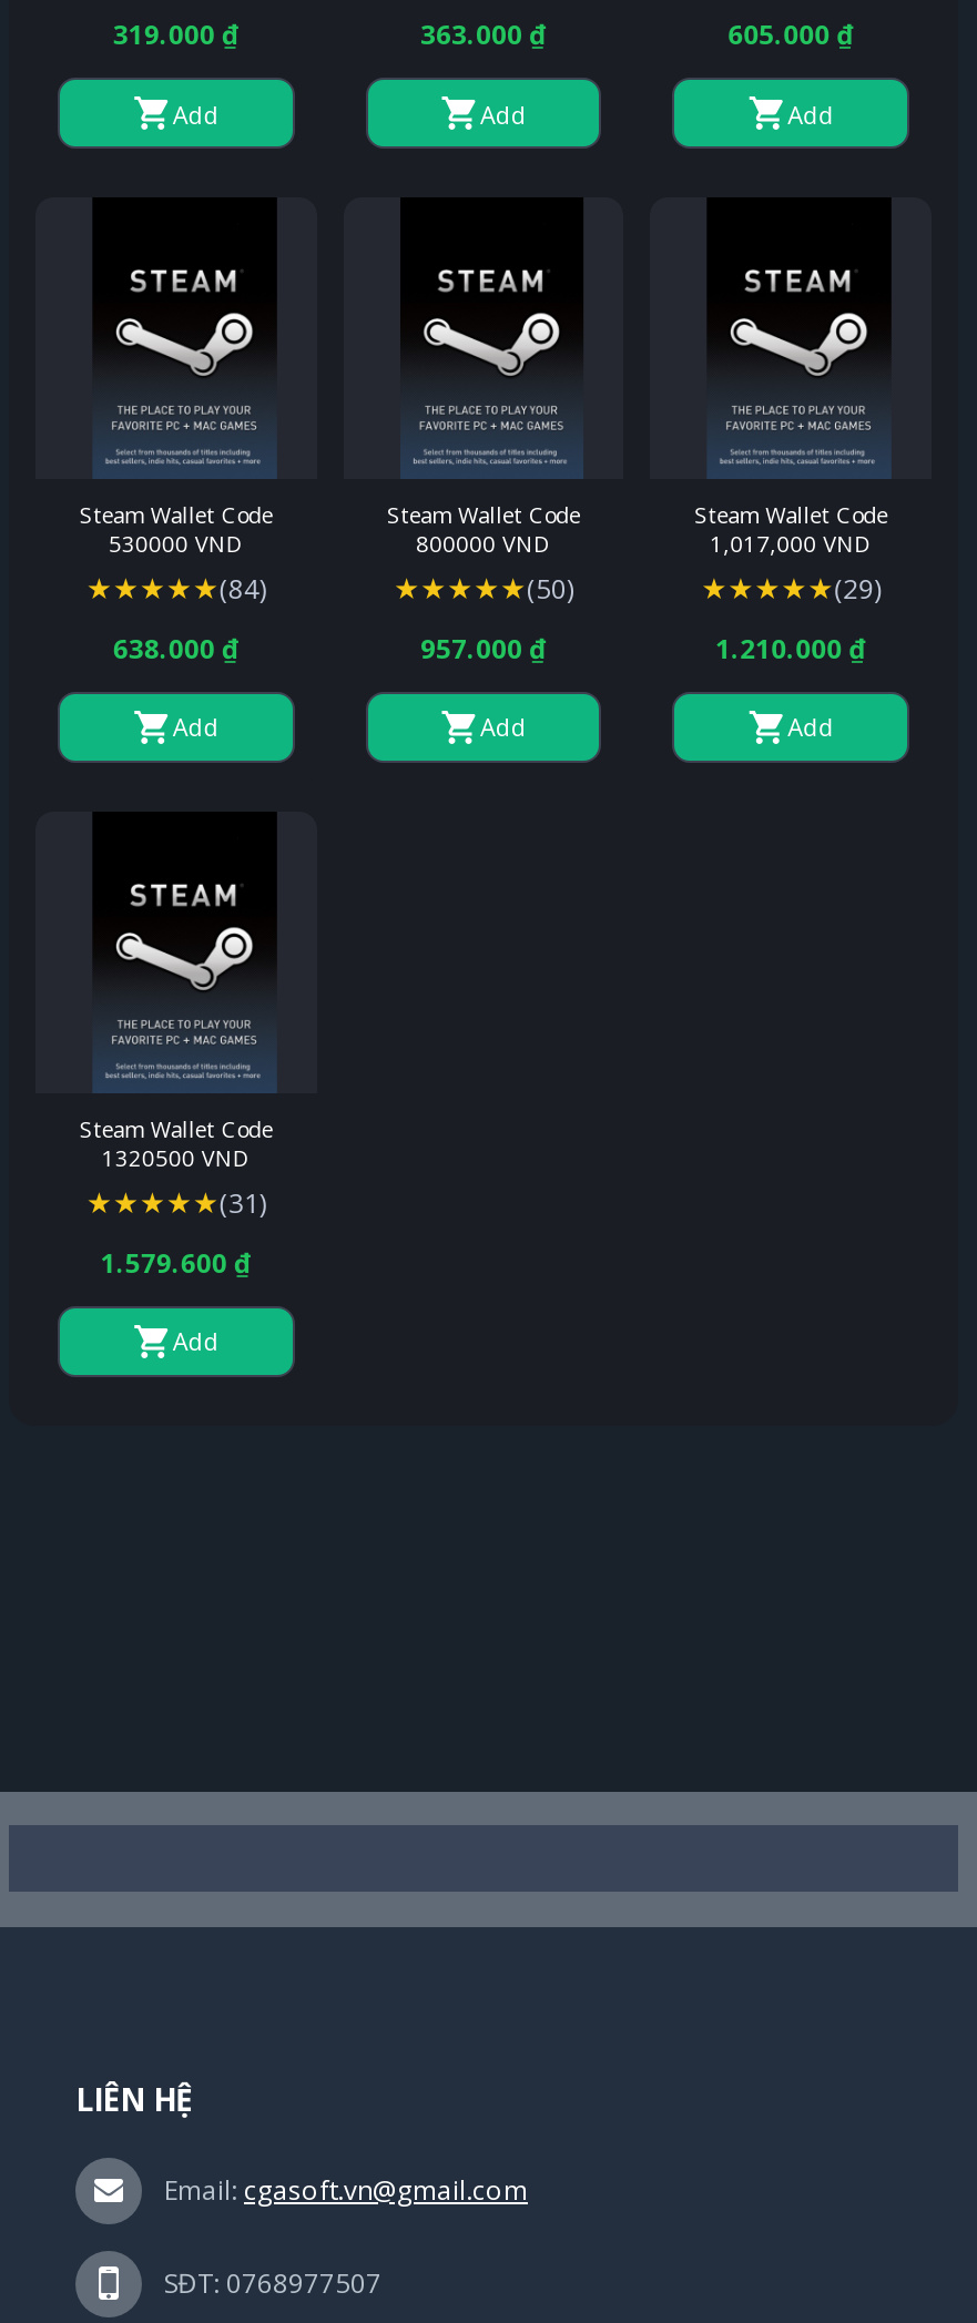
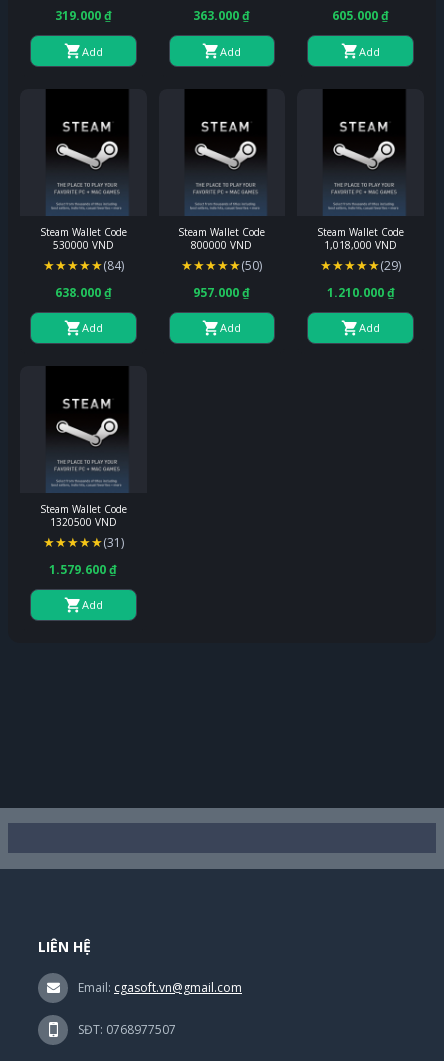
[710,528,872,559] 1,017,000 VND -> [324,238,397,252] 1,018,000 VND

